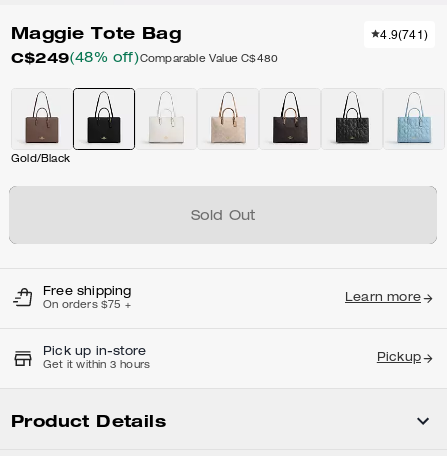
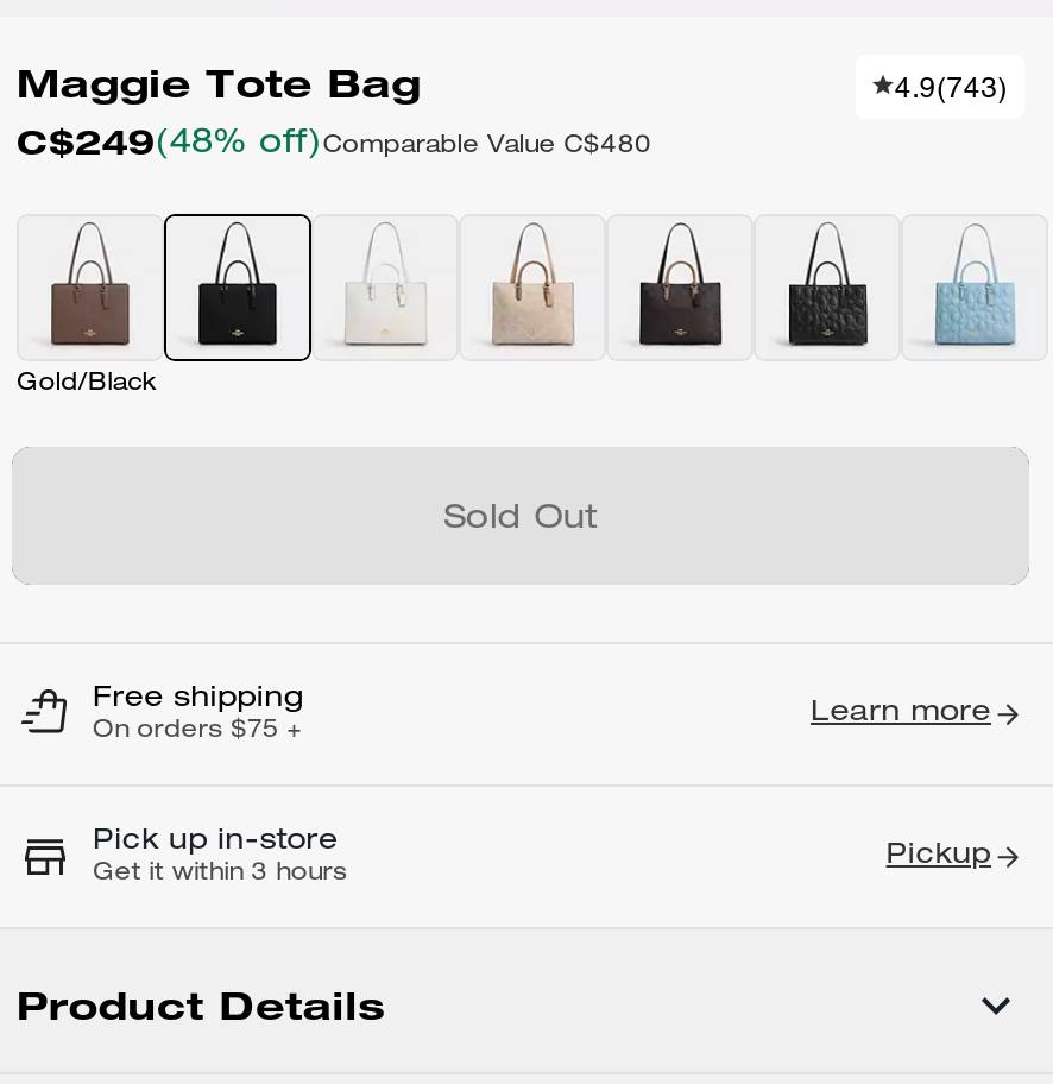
[380,27,428,41] 4.9(741) -> [895,70,1008,103] 4.9(743)

